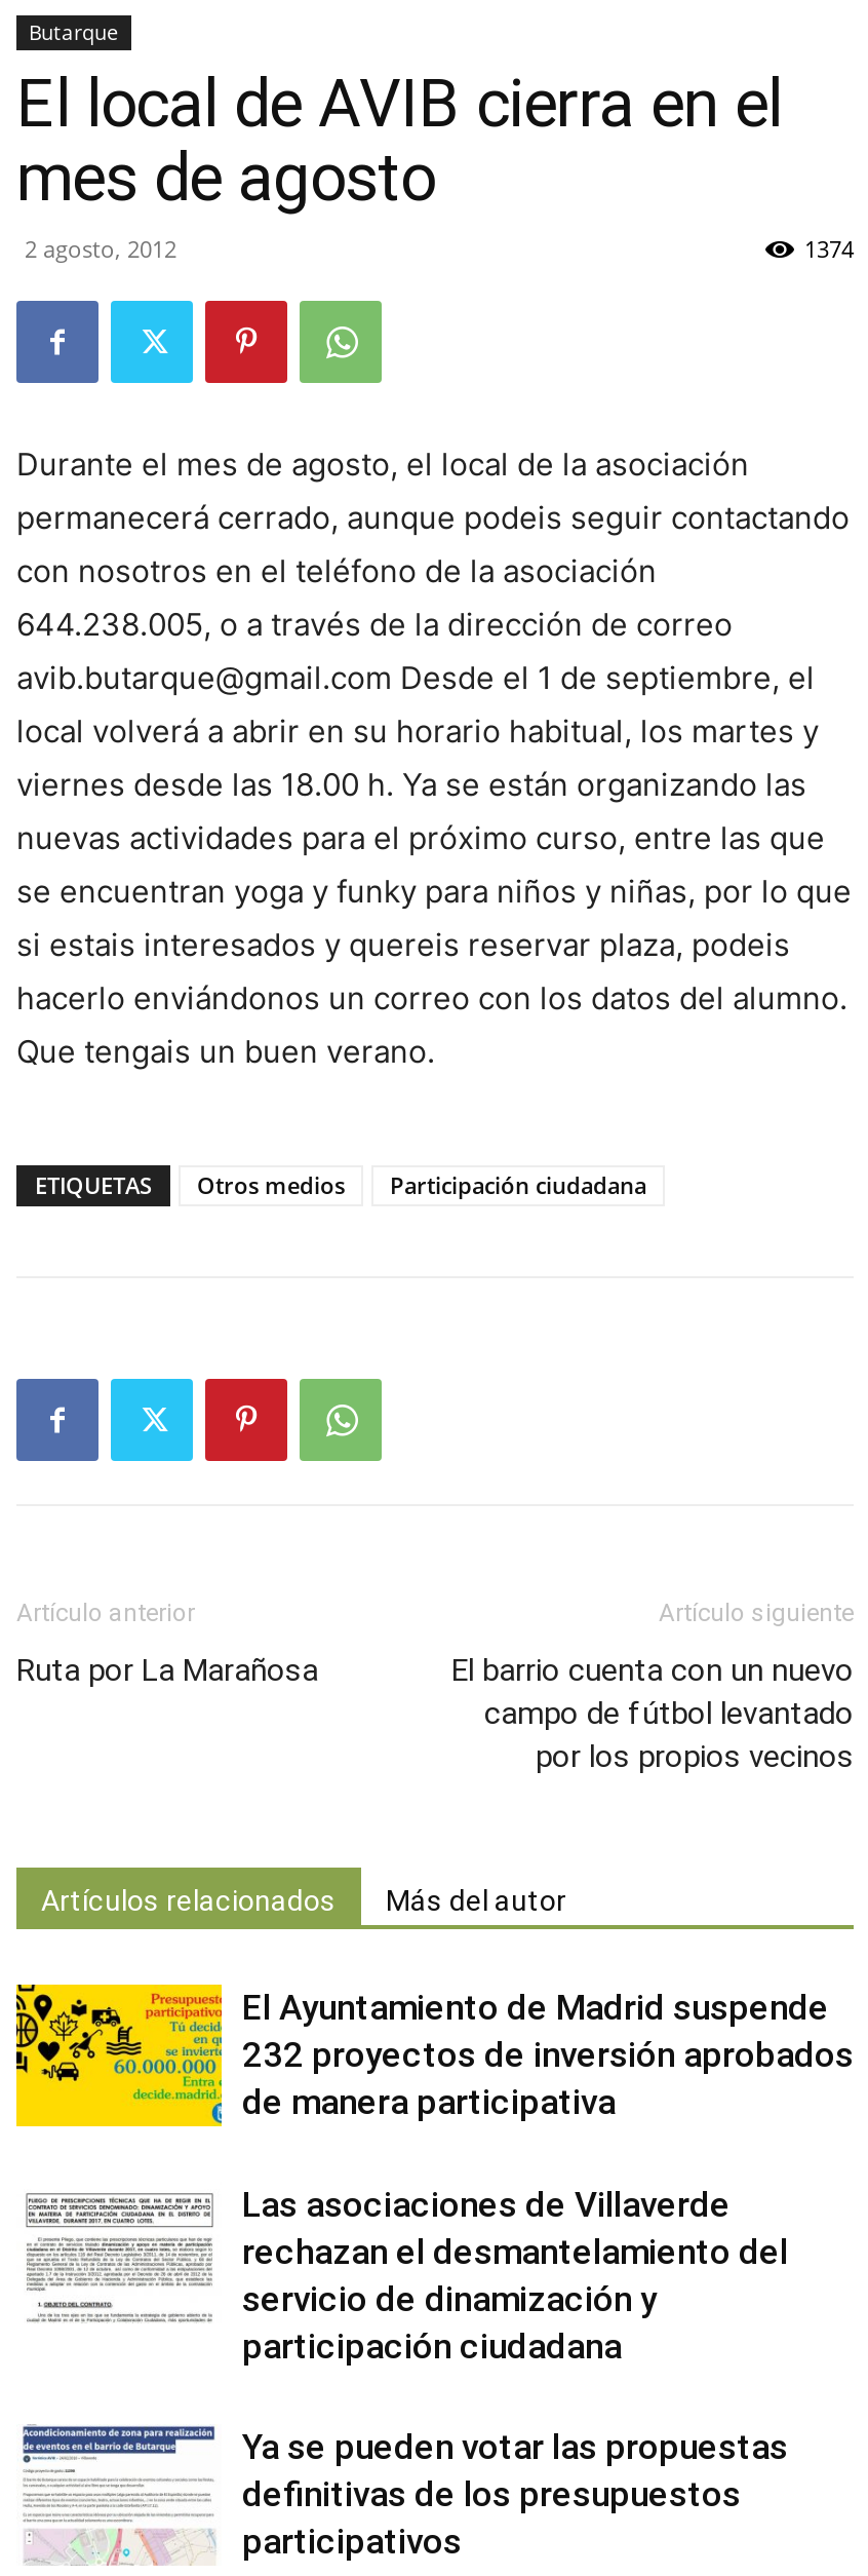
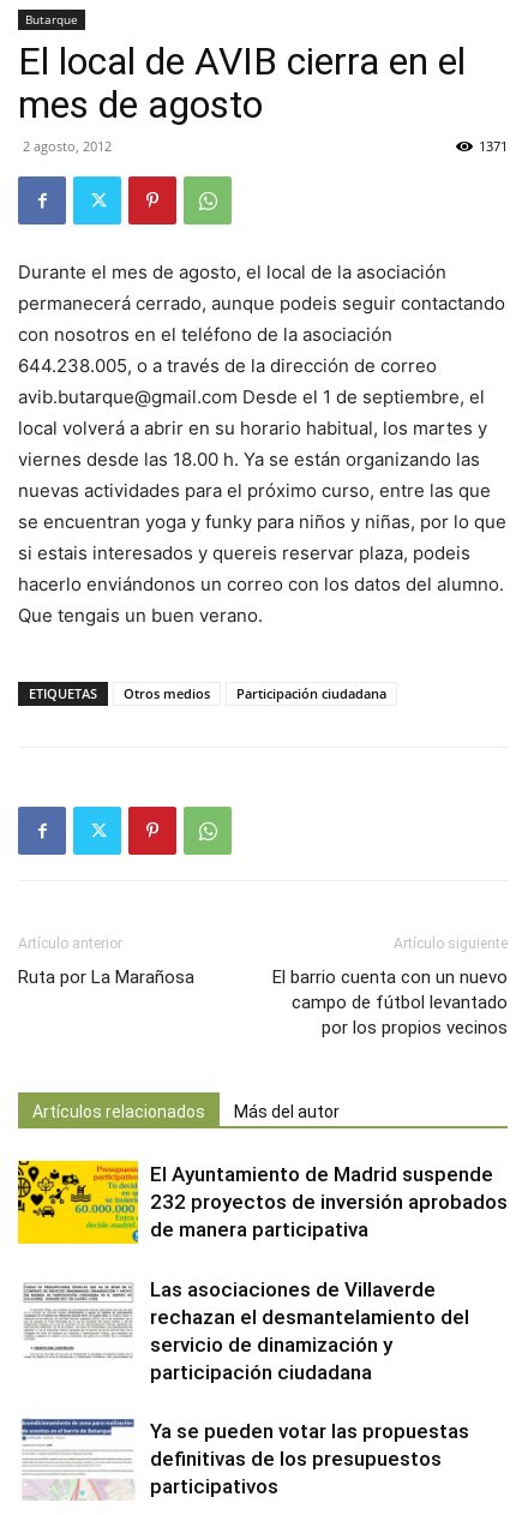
[804,233,854,264] 1374 -> [479,137,508,155] 1371

